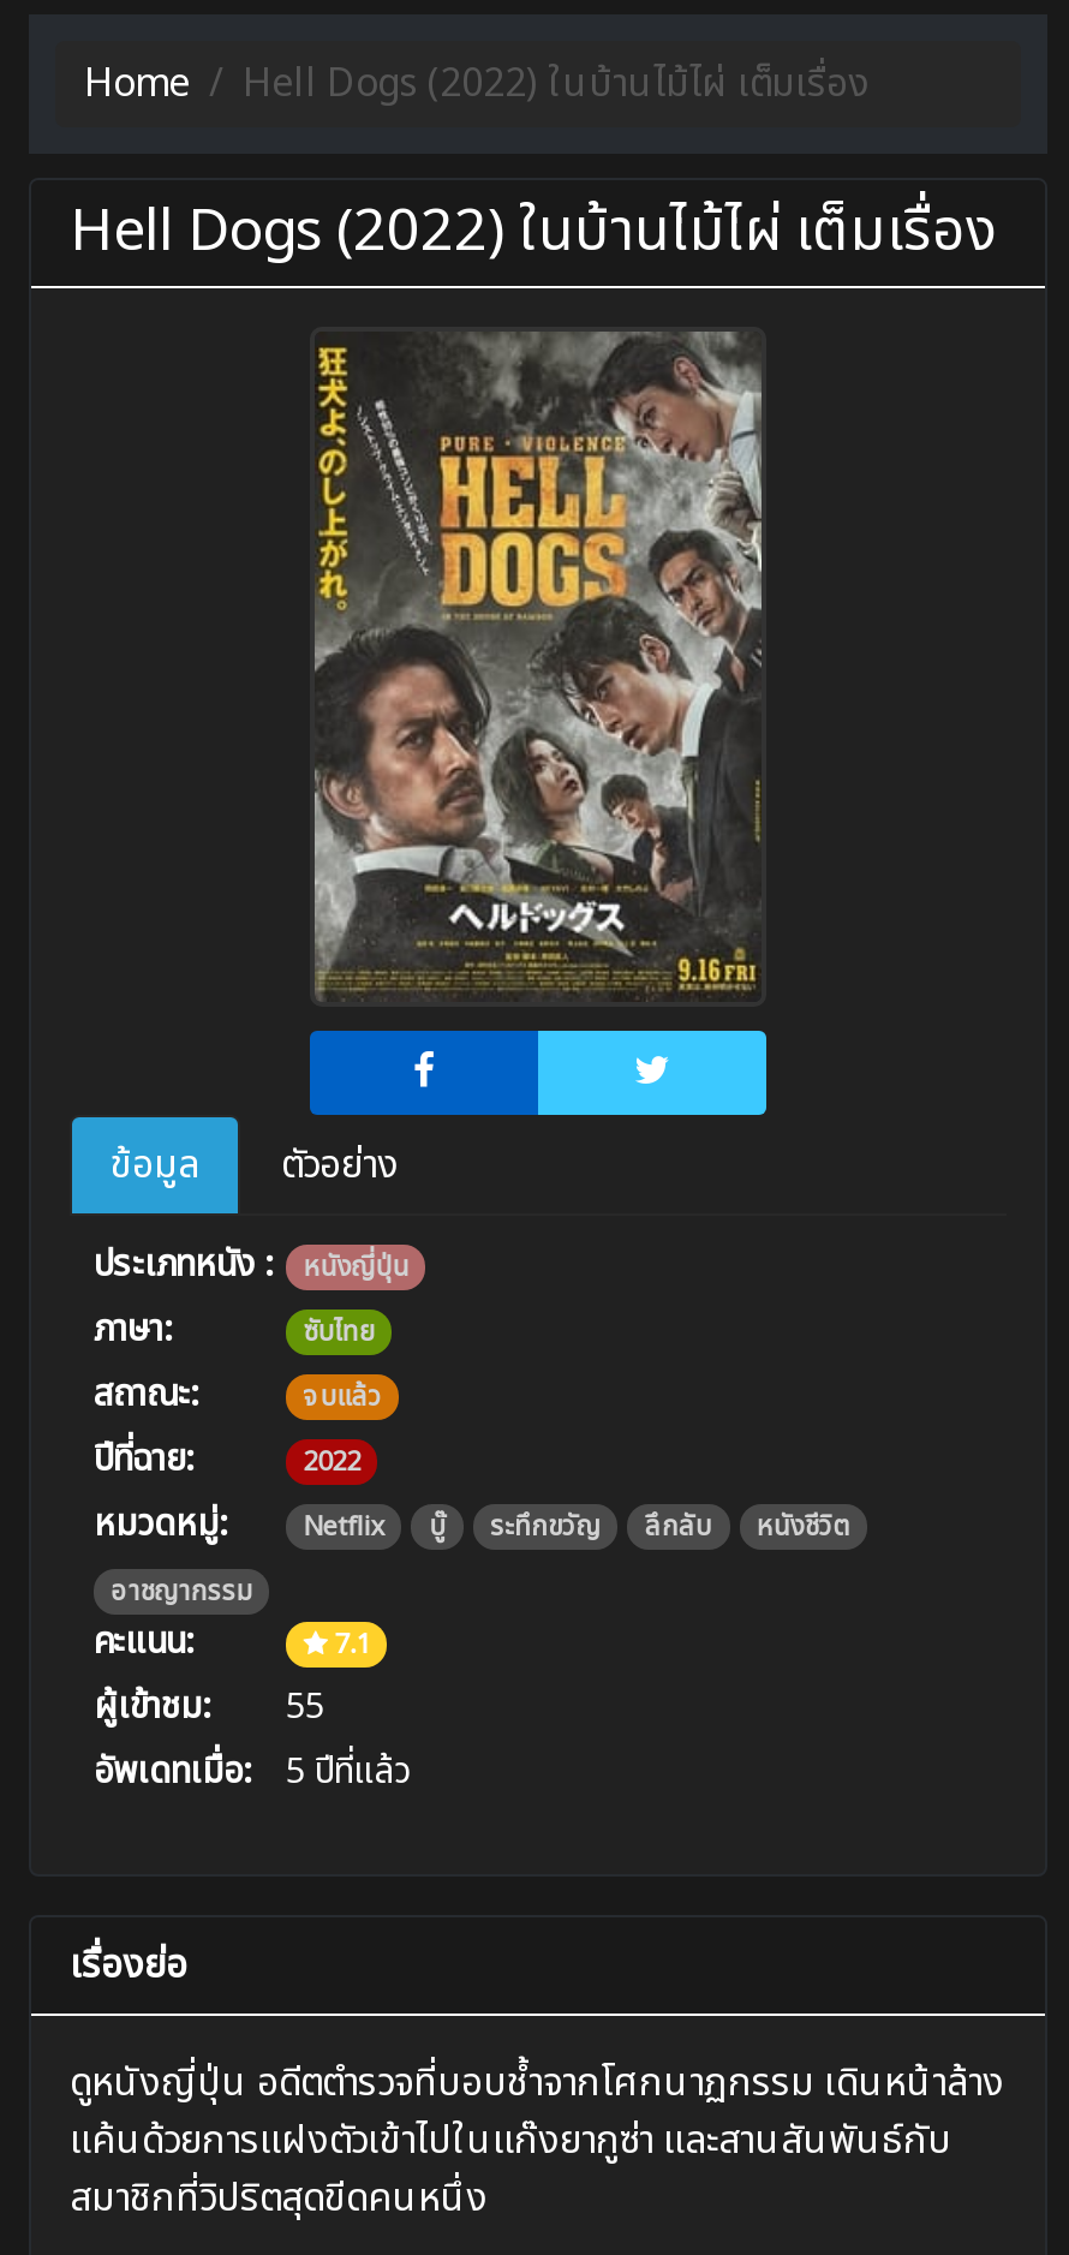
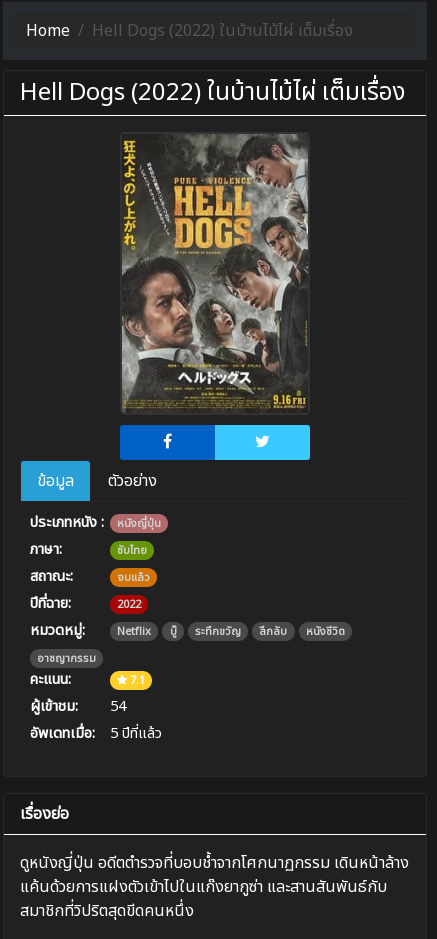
[94,1680,324,1735] ผู้เข้าชม: 55 -> [30,695,126,718] ผู้เข้าชม: 54

